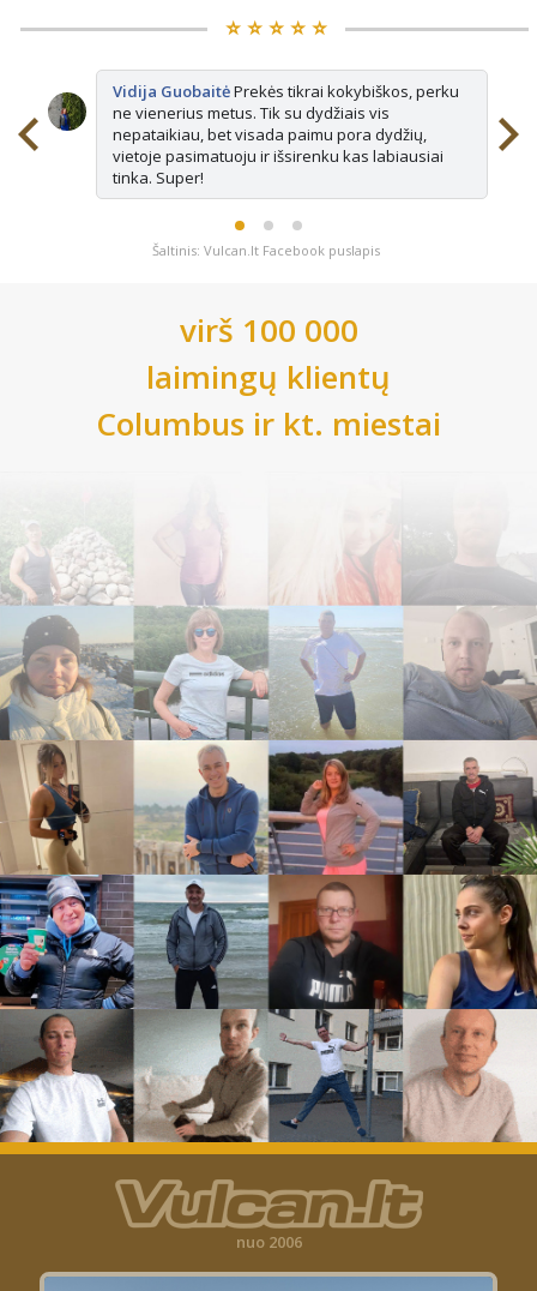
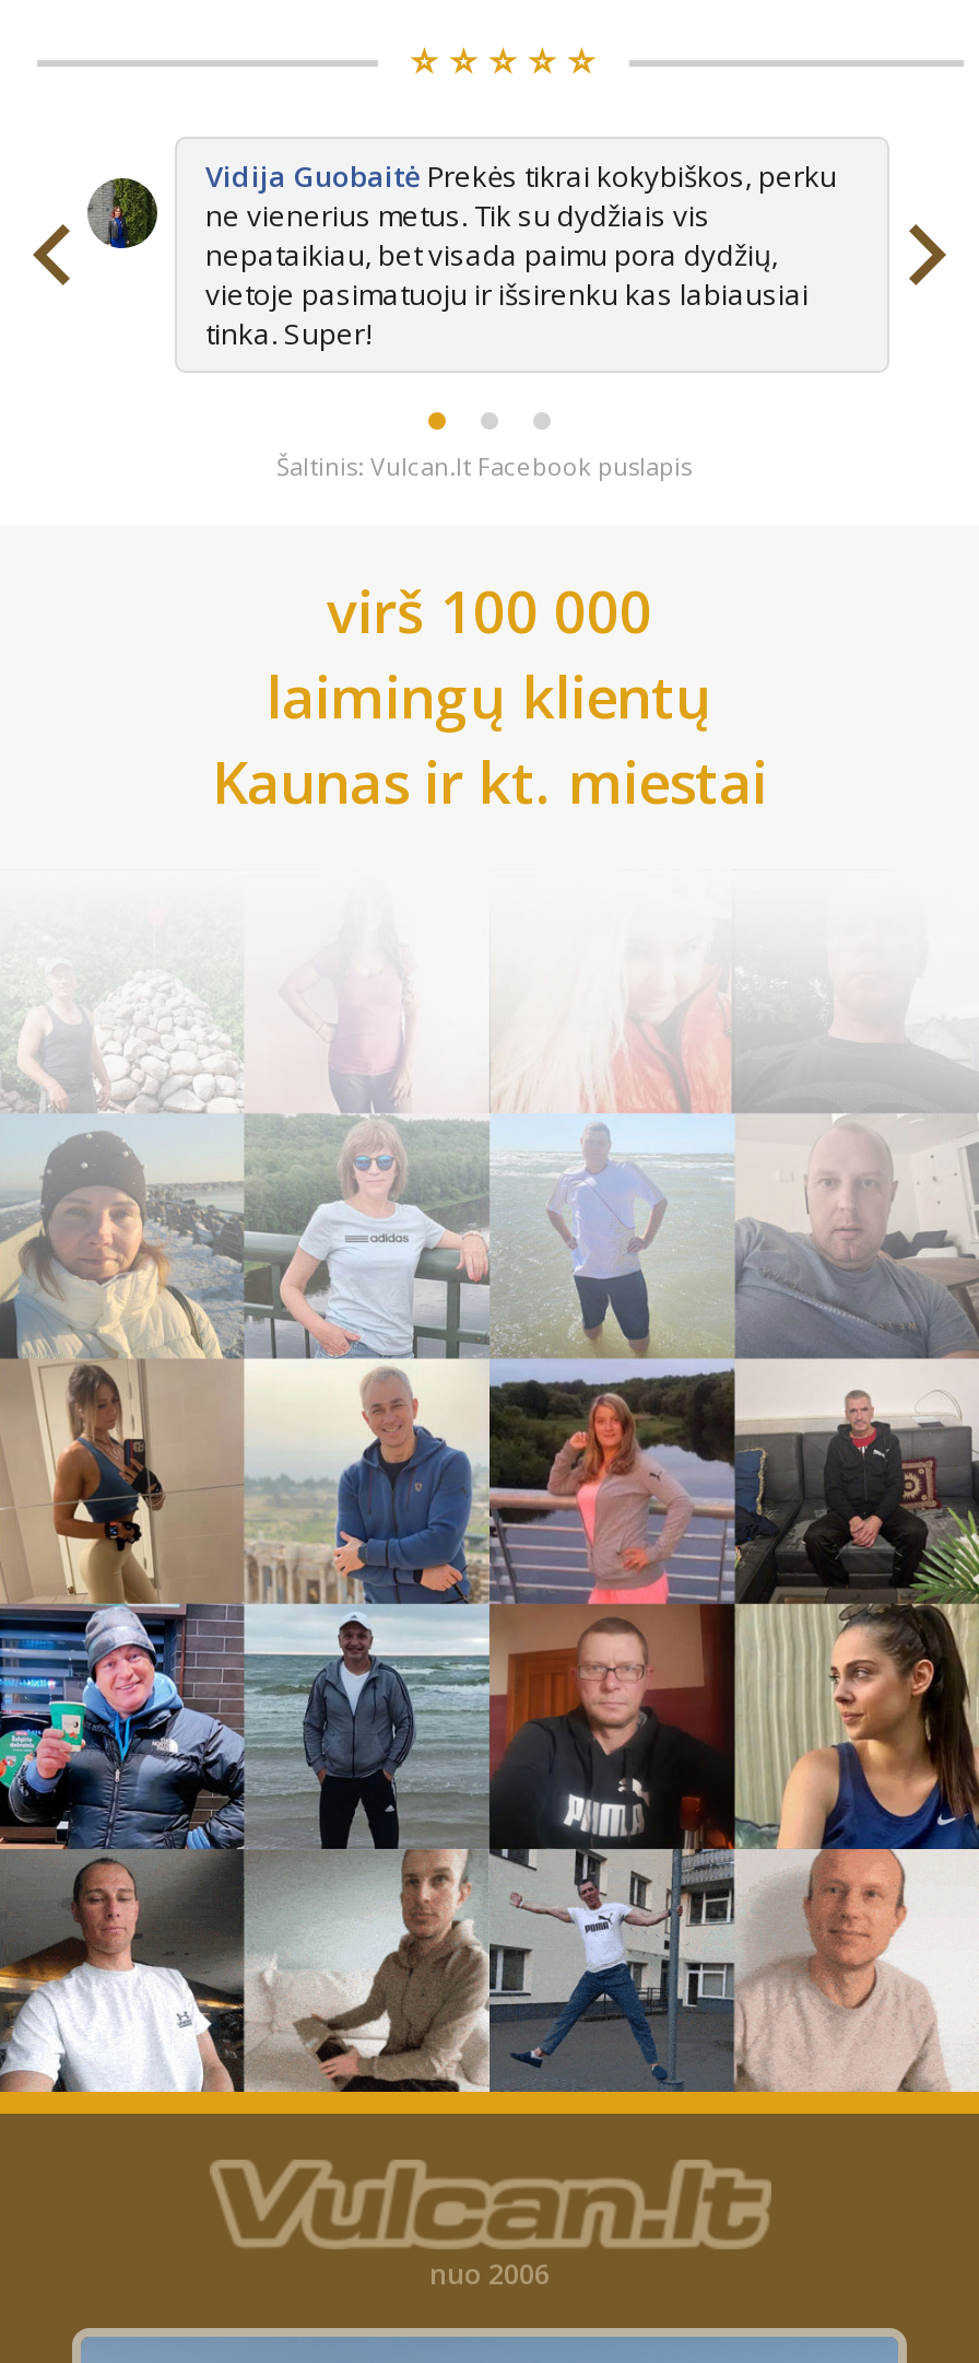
[96,402,441,445] Columbus ir kt. miestai -> [212,742,767,821] Kaunas ir kt. miestai

